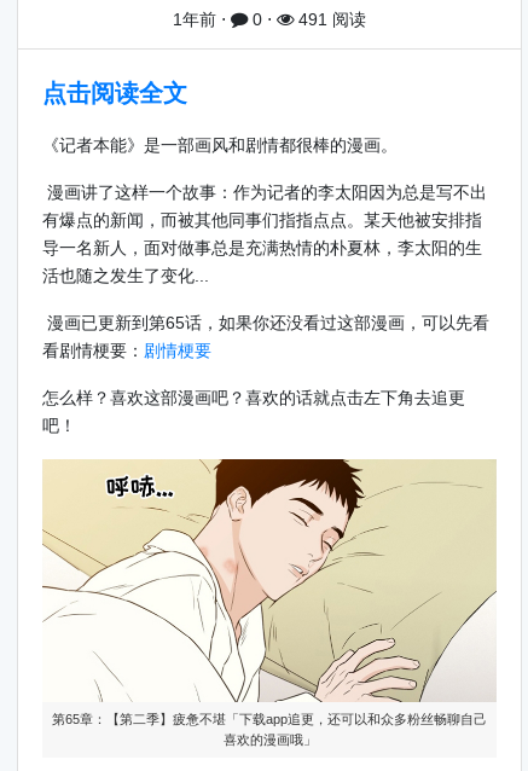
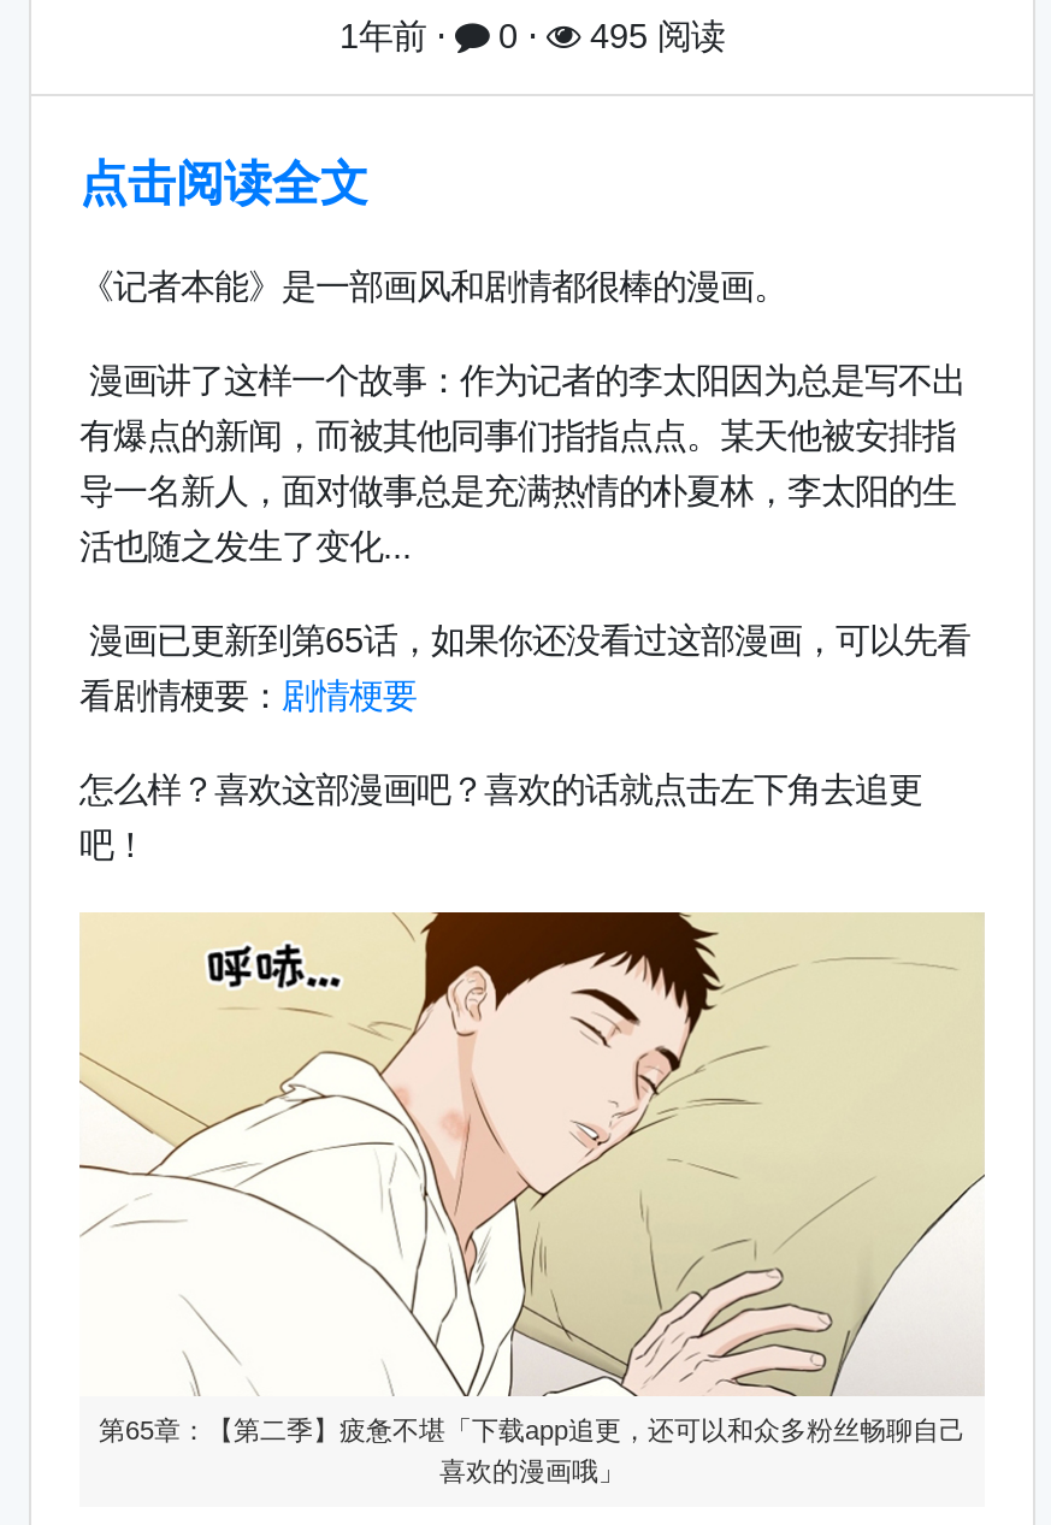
[298,10,366,29] 491 阅读 -> [590,17,725,55] 495 阅读

